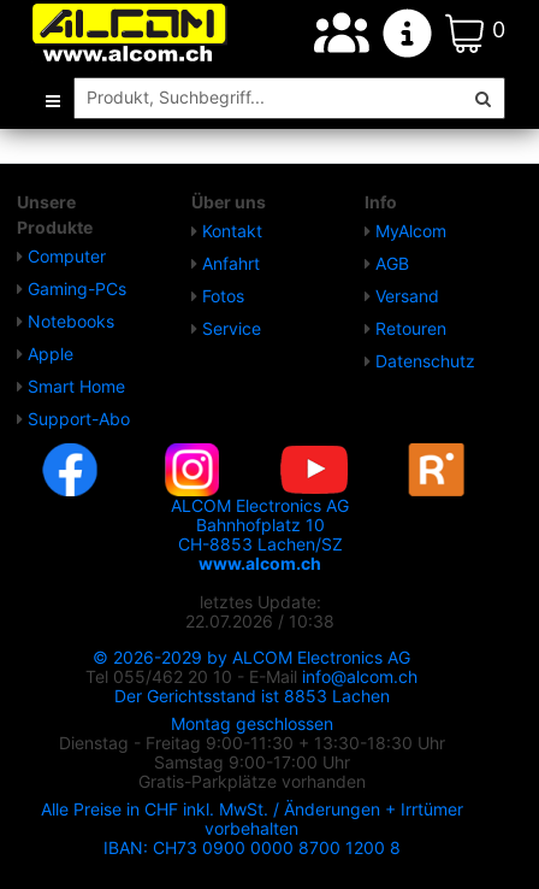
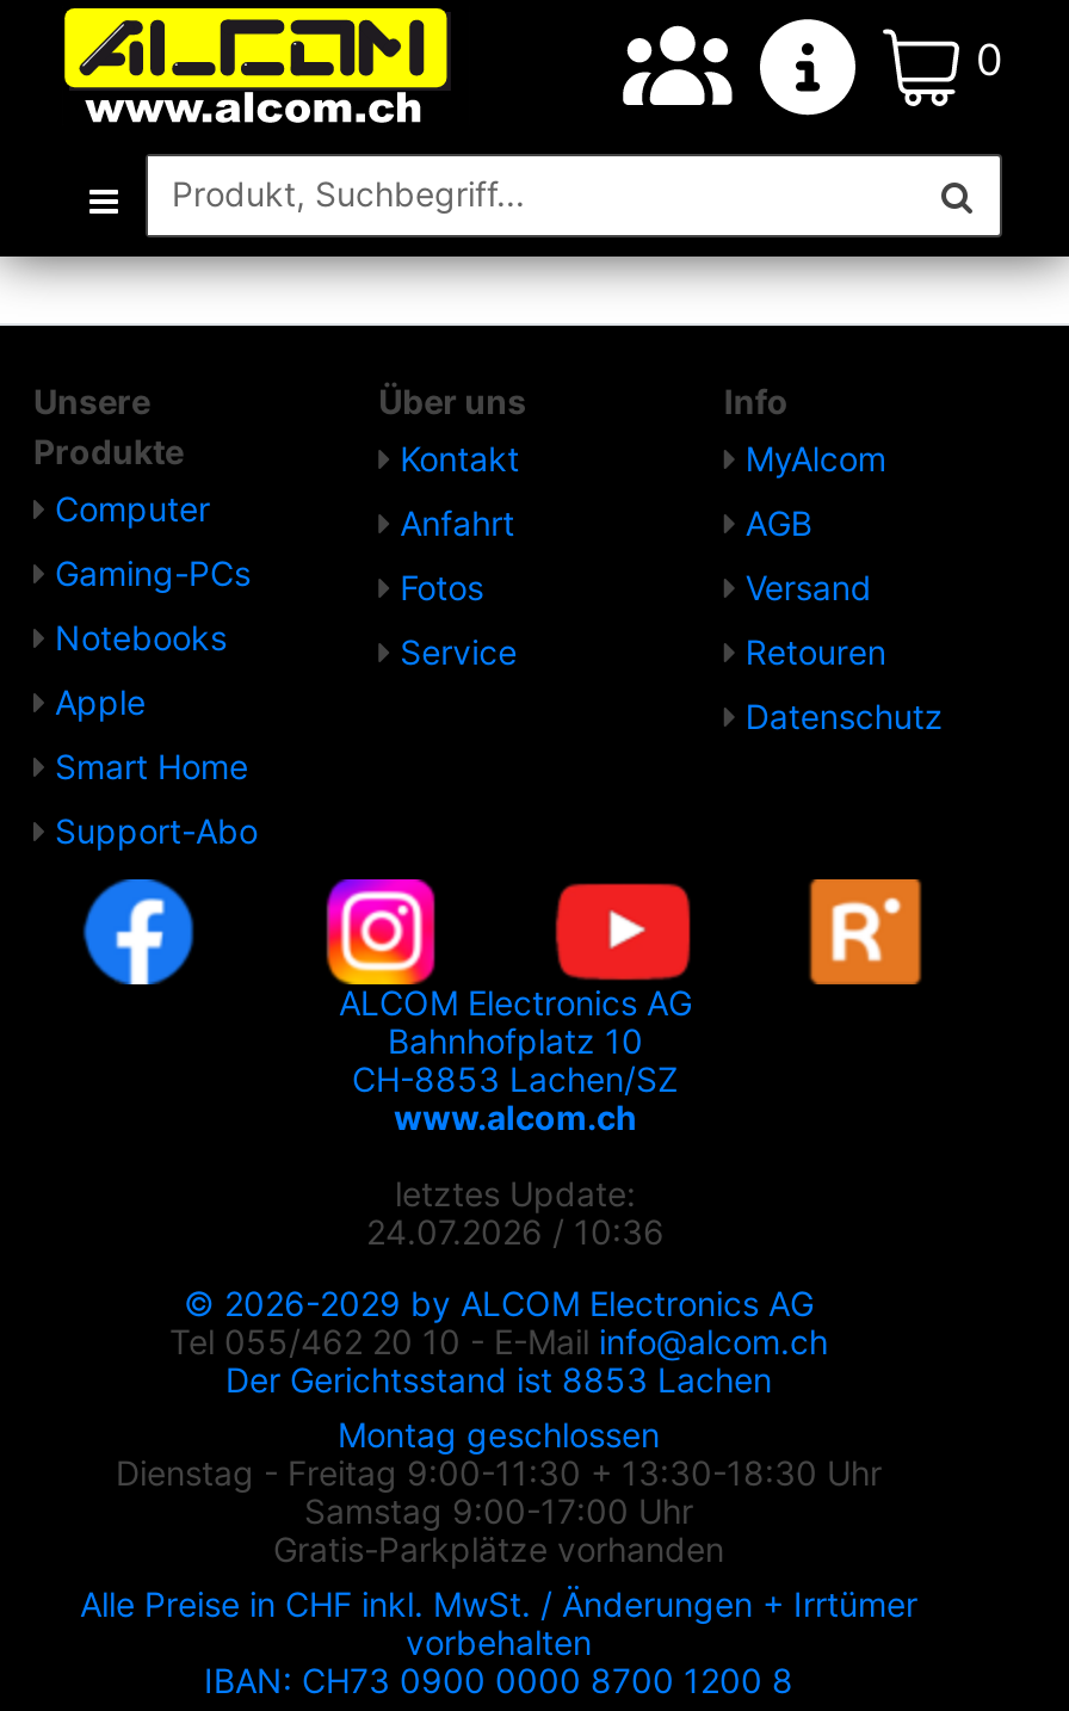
[185,611,334,631] 22.07.2026 / 10:38 -> [366,1211,665,1252] 24.07.2026 / 10:36

